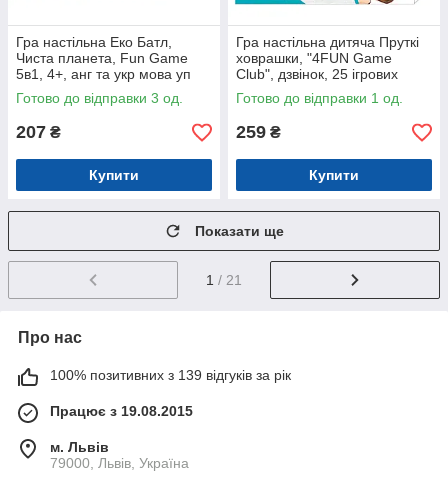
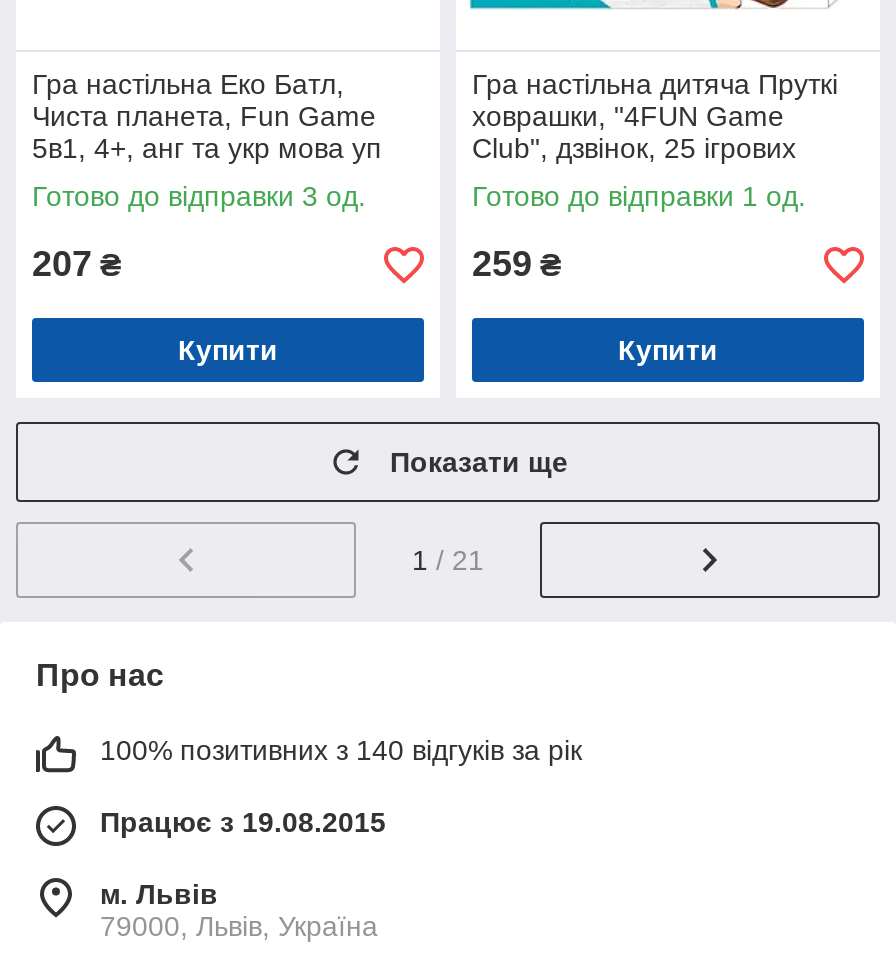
[50,367,291,383] 100% позитивних з 139 відгуків за рік -> [100,734,582,766] 100% позитивних з 140 відгуків за рік

